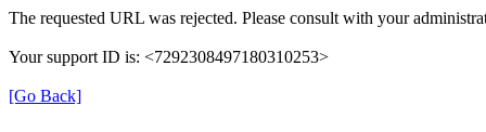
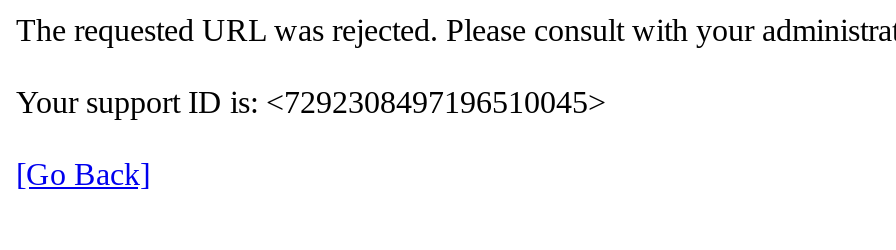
[9,48,329,66] Your support ID is: <7292308497180310253> -> [16,85,606,119] Your support ID is: <7292308497196510045>

